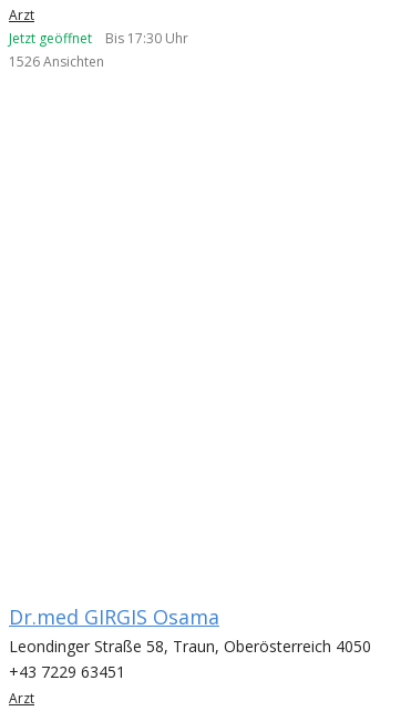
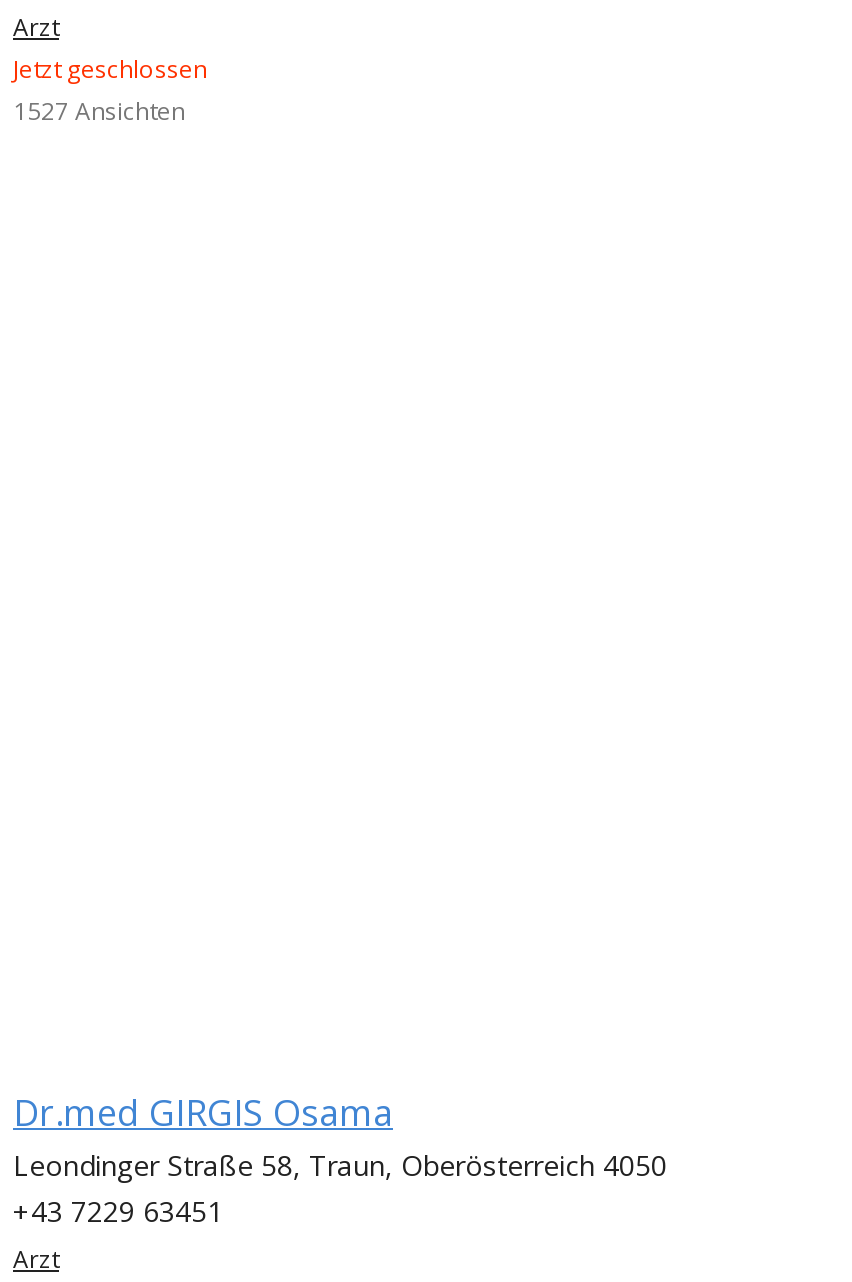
[9,29,188,71] Jetzt geöffnet | Bis 17:30 Uhr | 1526 Ansichten -> [13,52,207,128] Jetzt geschlossen | 1527 Ansichten

